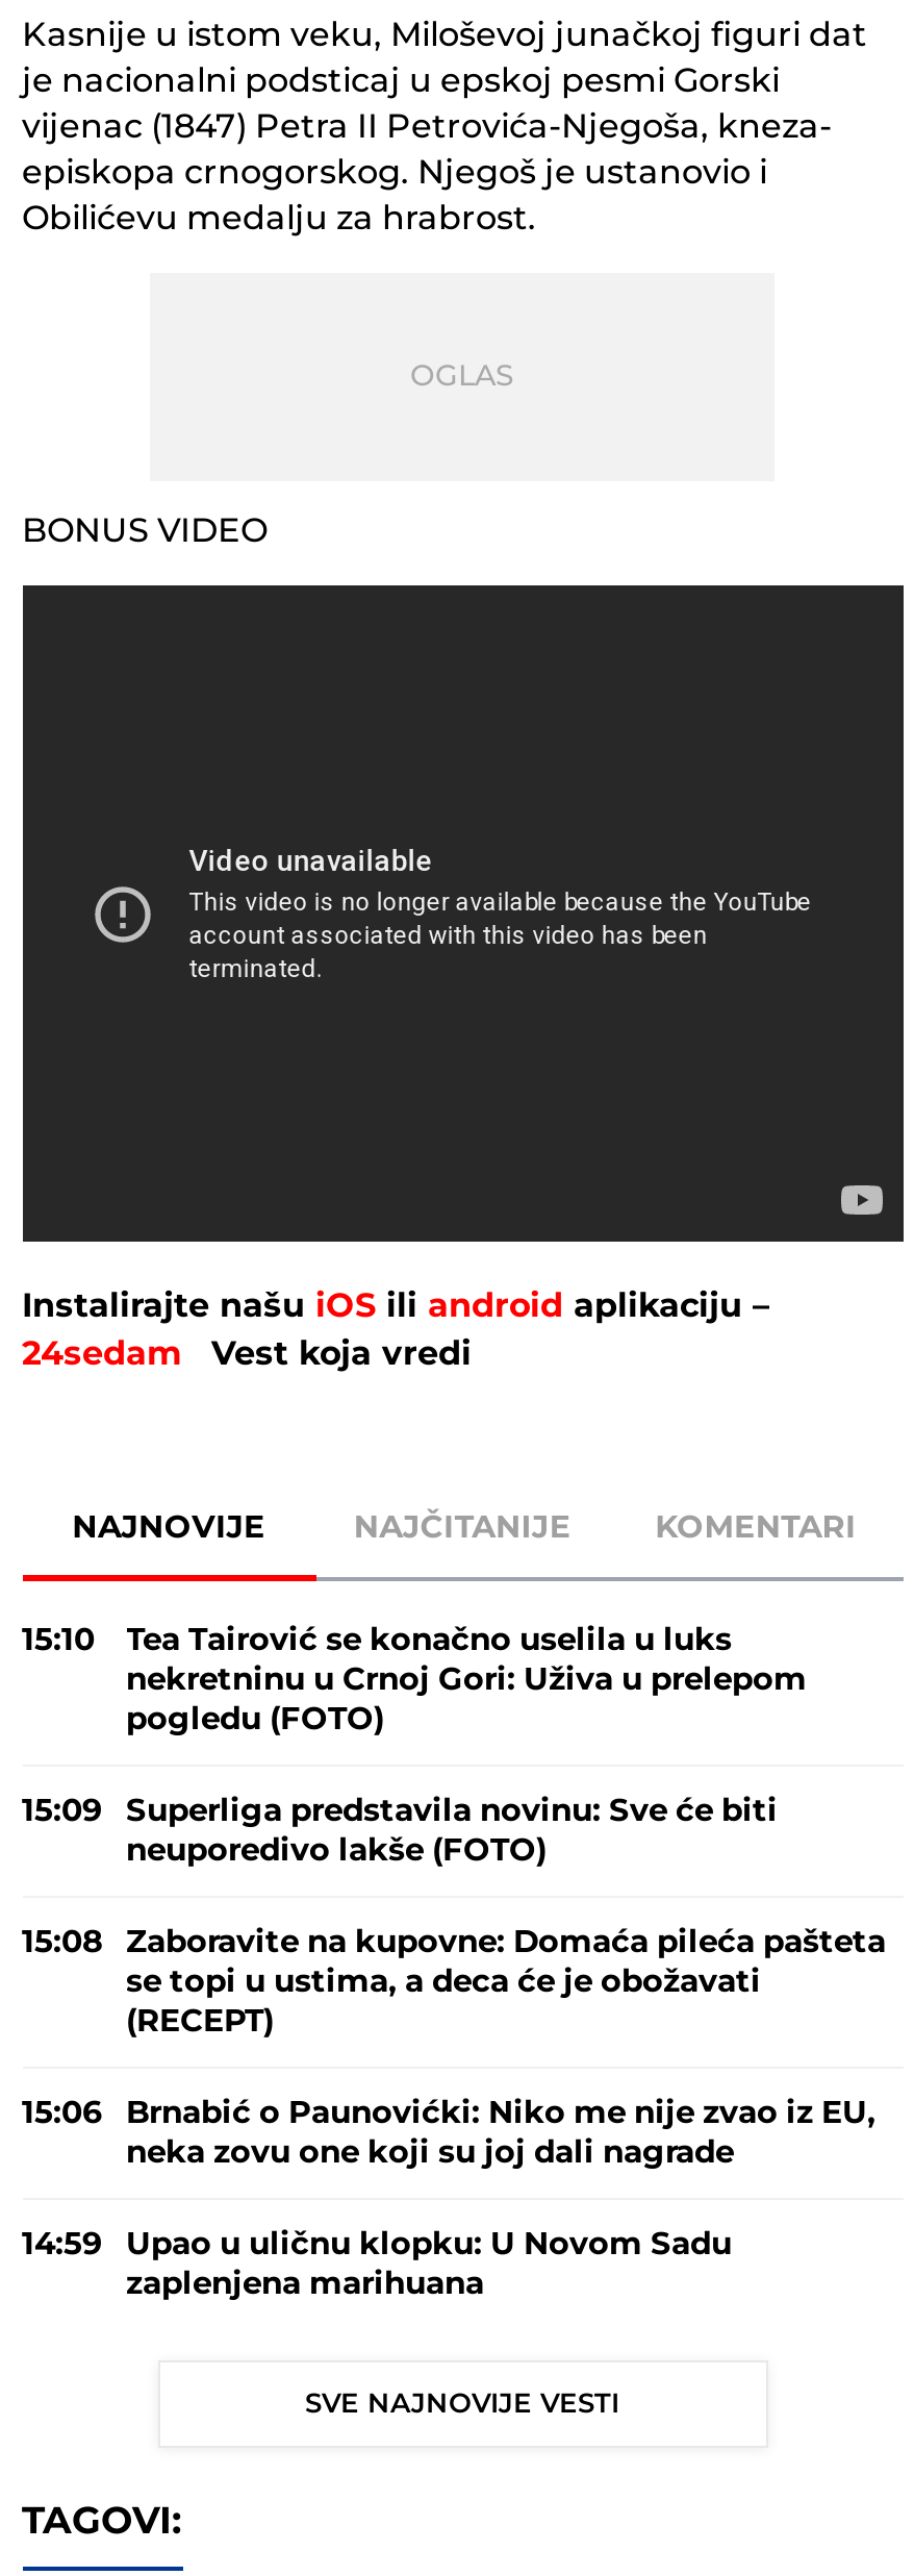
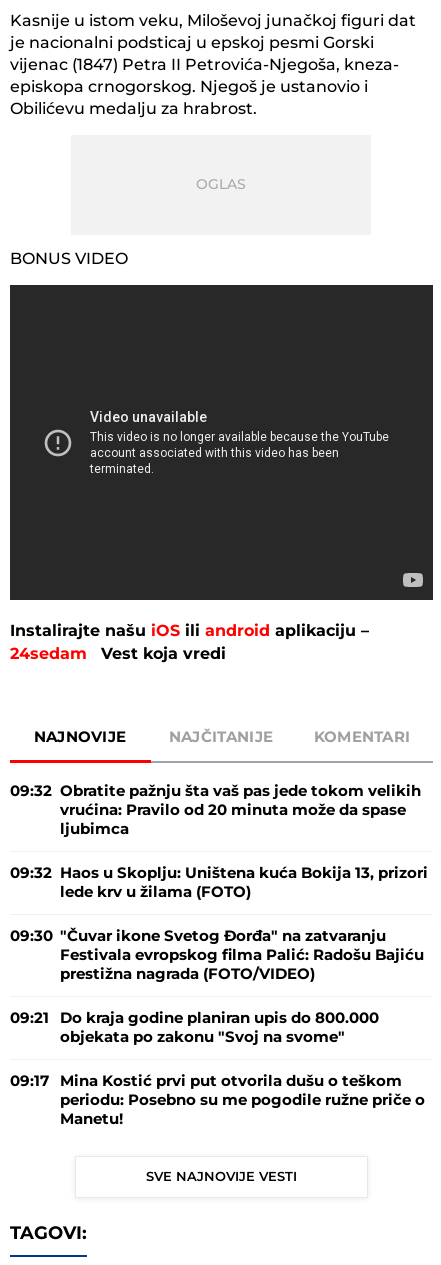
[22,1616,95,1664] 15:10 -> [9,780,51,803] 09:32
[126,1616,807,1743] Tea Tairović se konačno uselila u luks | nekretninu u Crnoj Gori: Uživa u prelepom | pogledu (FOTO) -> [59,780,420,841] Obratite pažnju šta vaš pas jede tokom velikih | vrućina: Pravilo od 20 minuta može da spase | ljubimca
[22,1787,103,1835] 15:09 -> [9,862,51,885] 09:32
[126,1787,778,1875] Superliga predstavila novinu: Sve će biti | neuporedivo lakše (FOTO) -> [59,862,427,904] Haos u Skoplju: Uništena kuća Bokija 13, prizori | lede krv u žilama (FOTO)
[22,1918,103,1966] 15:08 -> [9,925,52,948] 09:30
[126,1918,886,2045] Zaboravite na kupovne: Domaća pileća pašteta | se topi u ustima, a deca će je obožavati | (RECEPT) -> [59,925,423,986] "Čuvar ikone Svetog Đorđa" na zatvaranju | Festivala evropskog filma Palić: Radošu Bajiću | prestižna nagrada (FOTO/VIDEO)
[22,2089,103,2137] 15:06 -> [9,1007,48,1030] 09:21
[126,2089,875,2177] Brnabić o Paunovićki: Niko me nije zvao iz EU, | neka zovu one koji su joj dali nagrade -> [59,1007,378,1049] Do kraja godine planiran upis do 800.000 | objekata po zakonu "Svoj na svome"
[22,2220,103,2268] 14:59 -> [9,1070,48,1093] 09:17
[126,2220,732,2308] Upao u uličnu klopku: U Novom Sadu | zaplenjena marihuana -> [59,1070,424,1131] Mina Kostić prvi put otvorila dušu o teškom | periodu: Posebno su me pogodile ružne priče o | Manetu!

